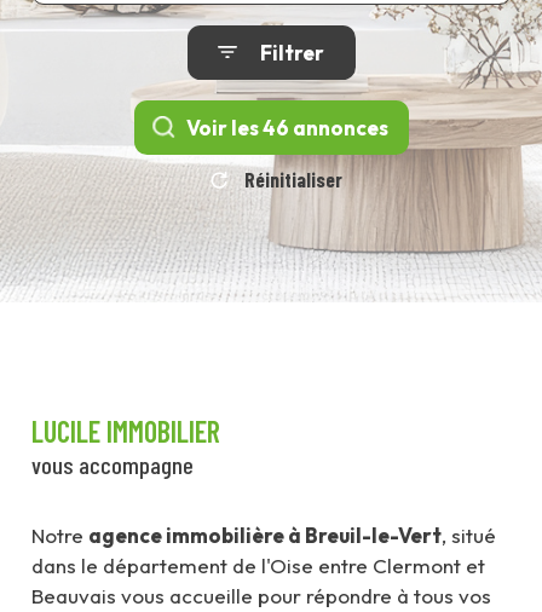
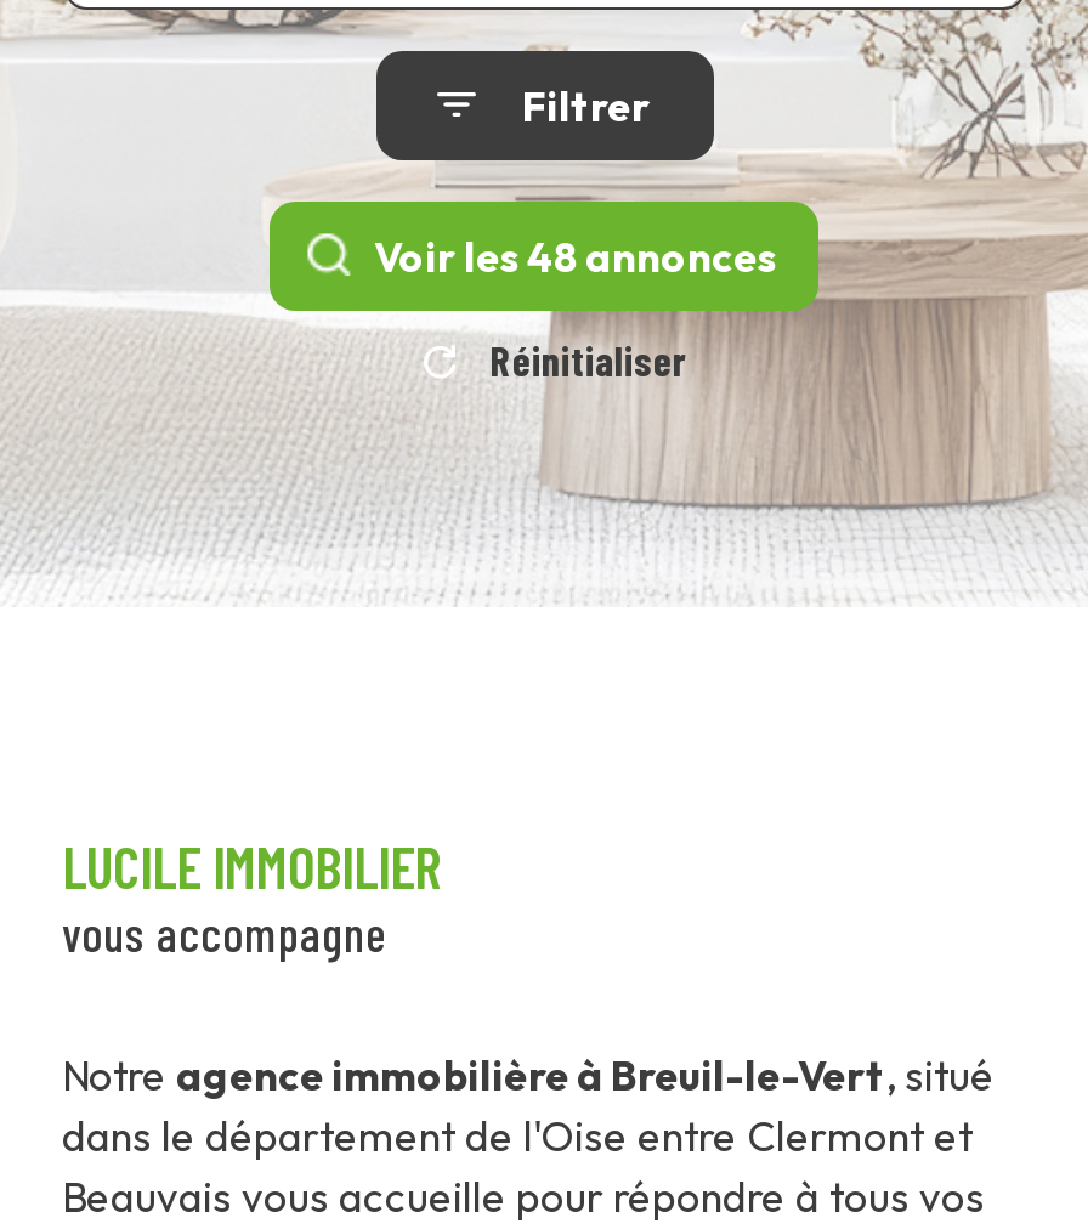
[186,114,388,140] Voir les 46 annonces -> [374,230,777,281] Voir les 48 annonces

